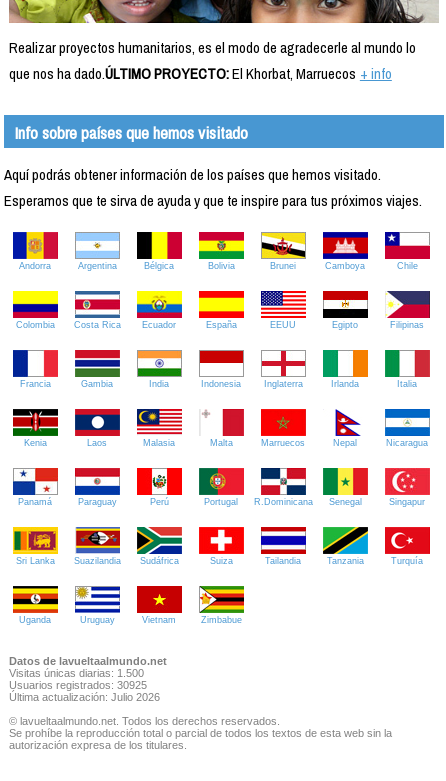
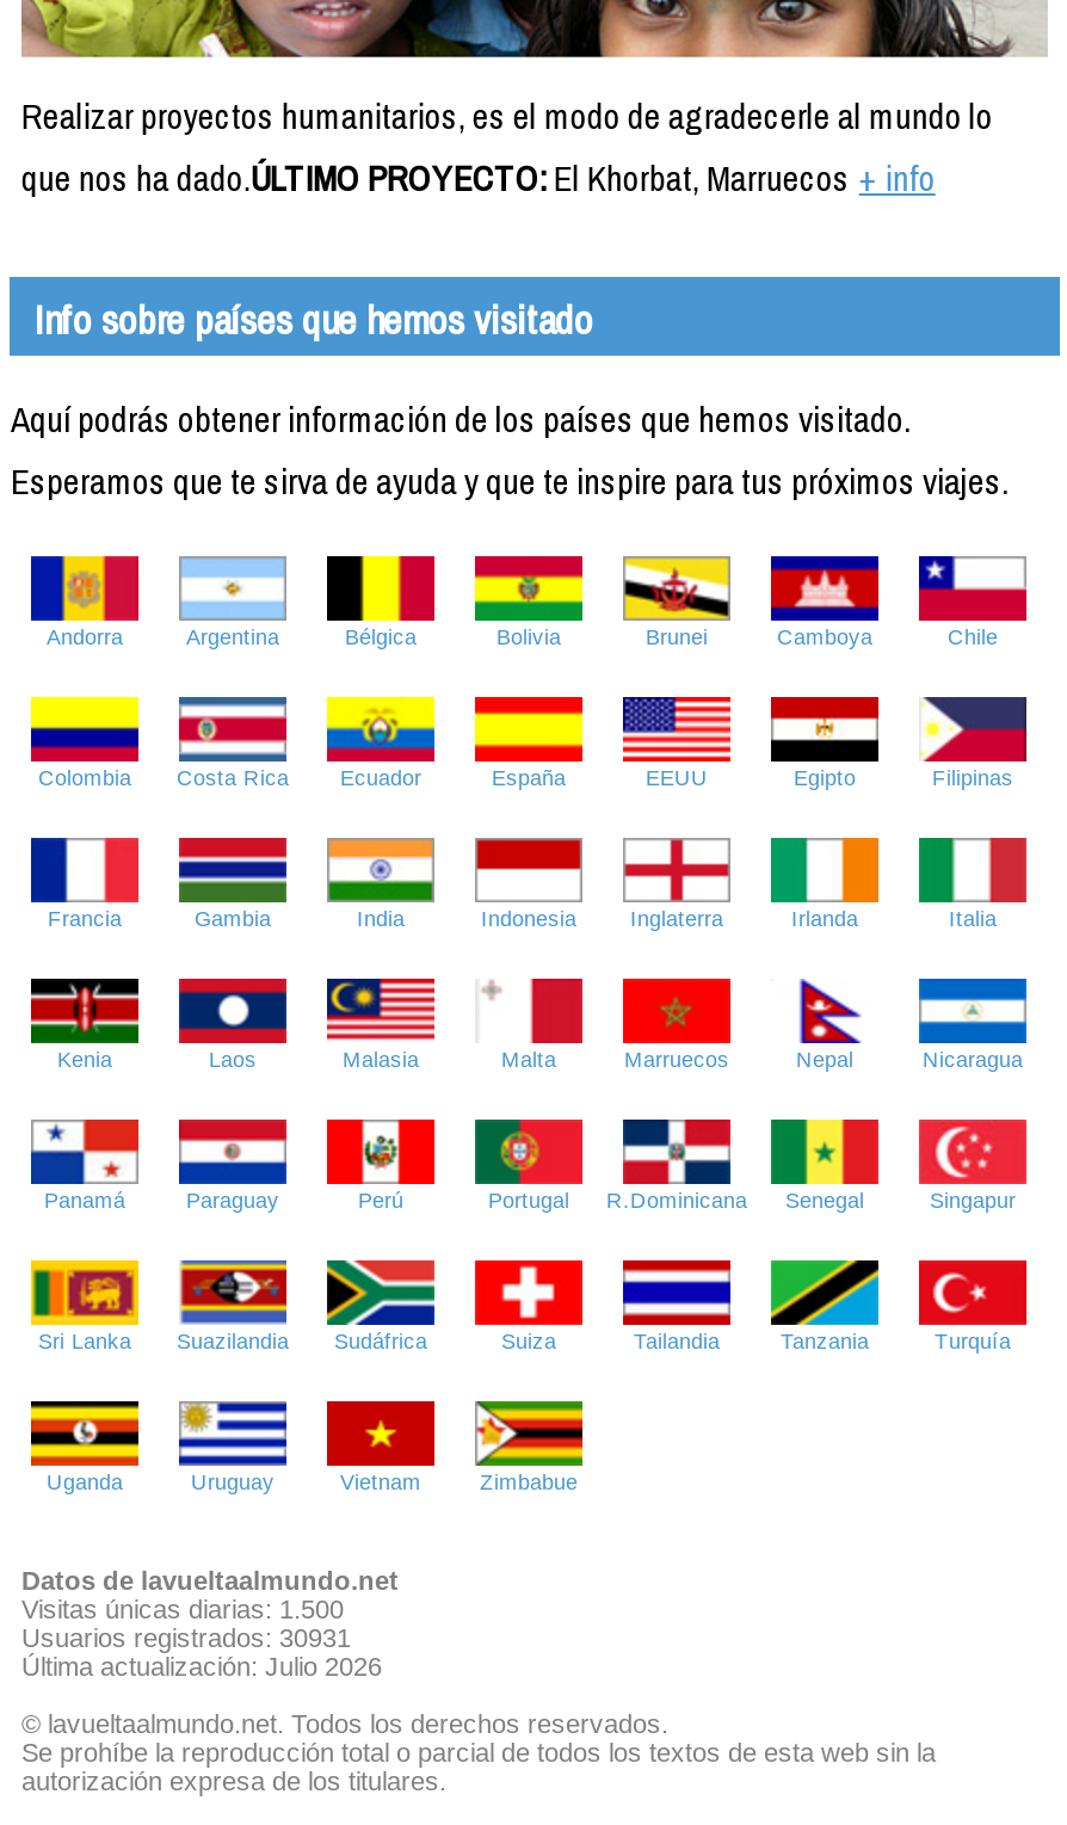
[9,679,147,691] Usuarios registrados: 30925 -> [21,1622,351,1650] Usuarios registrados: 30931

